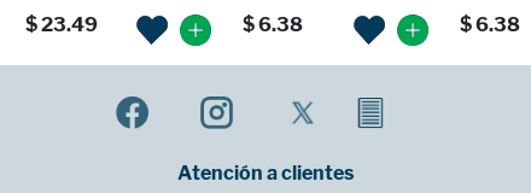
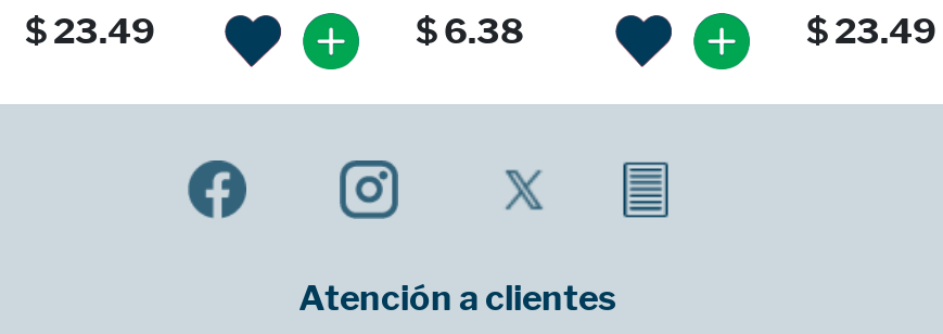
[460,13,520,37] $ 6.38 -> [806,11,936,54] $ 23.49

